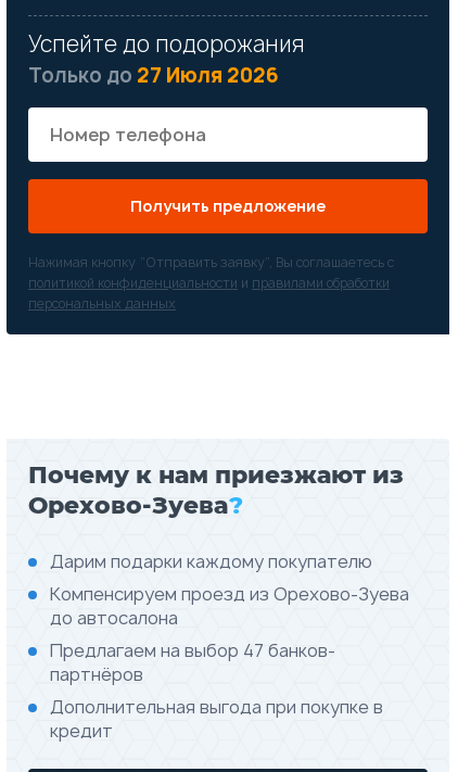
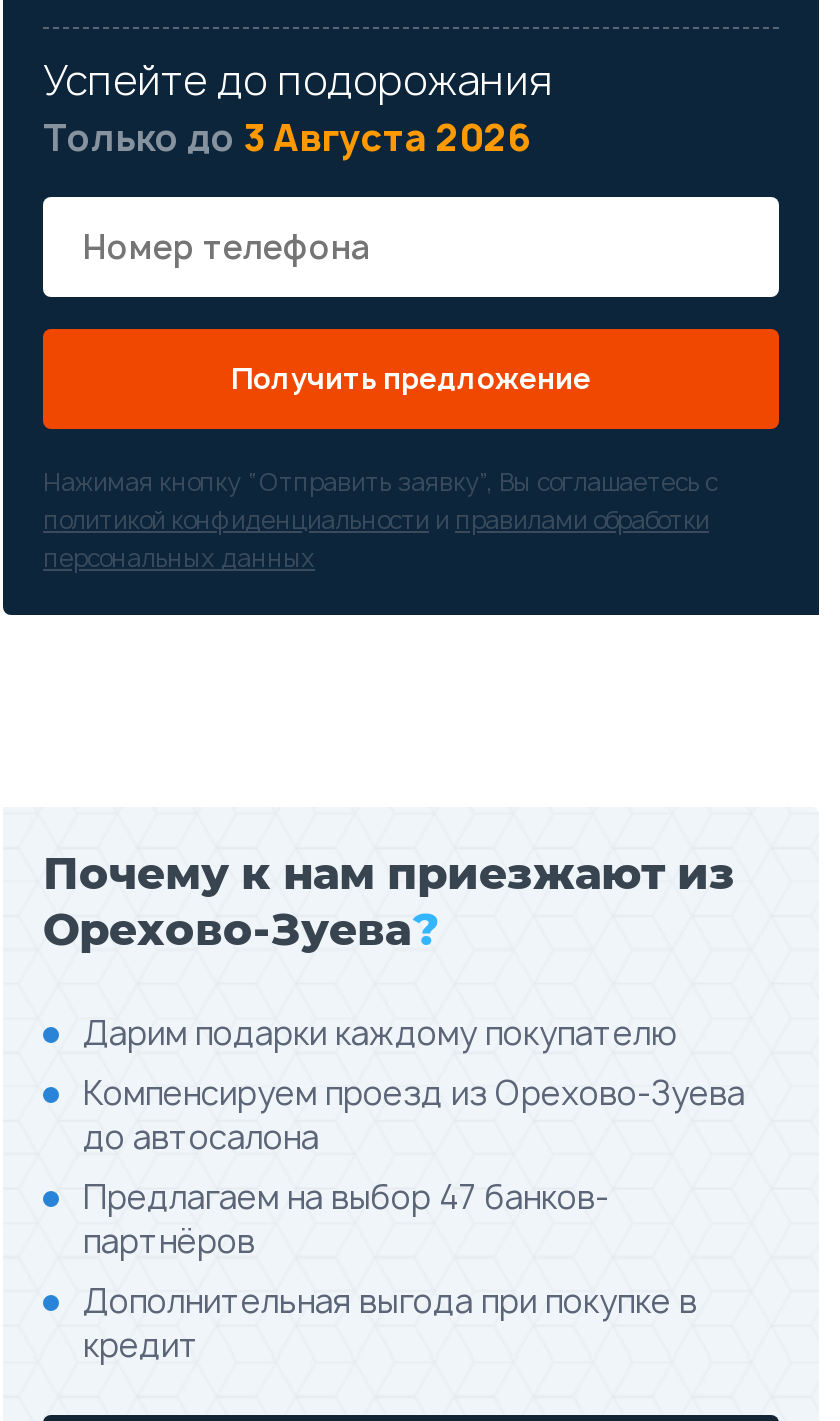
[28,62,279,89] Только до 27 Июля 2026 -> [43,113,531,163] Только до 3 Августа 2026

